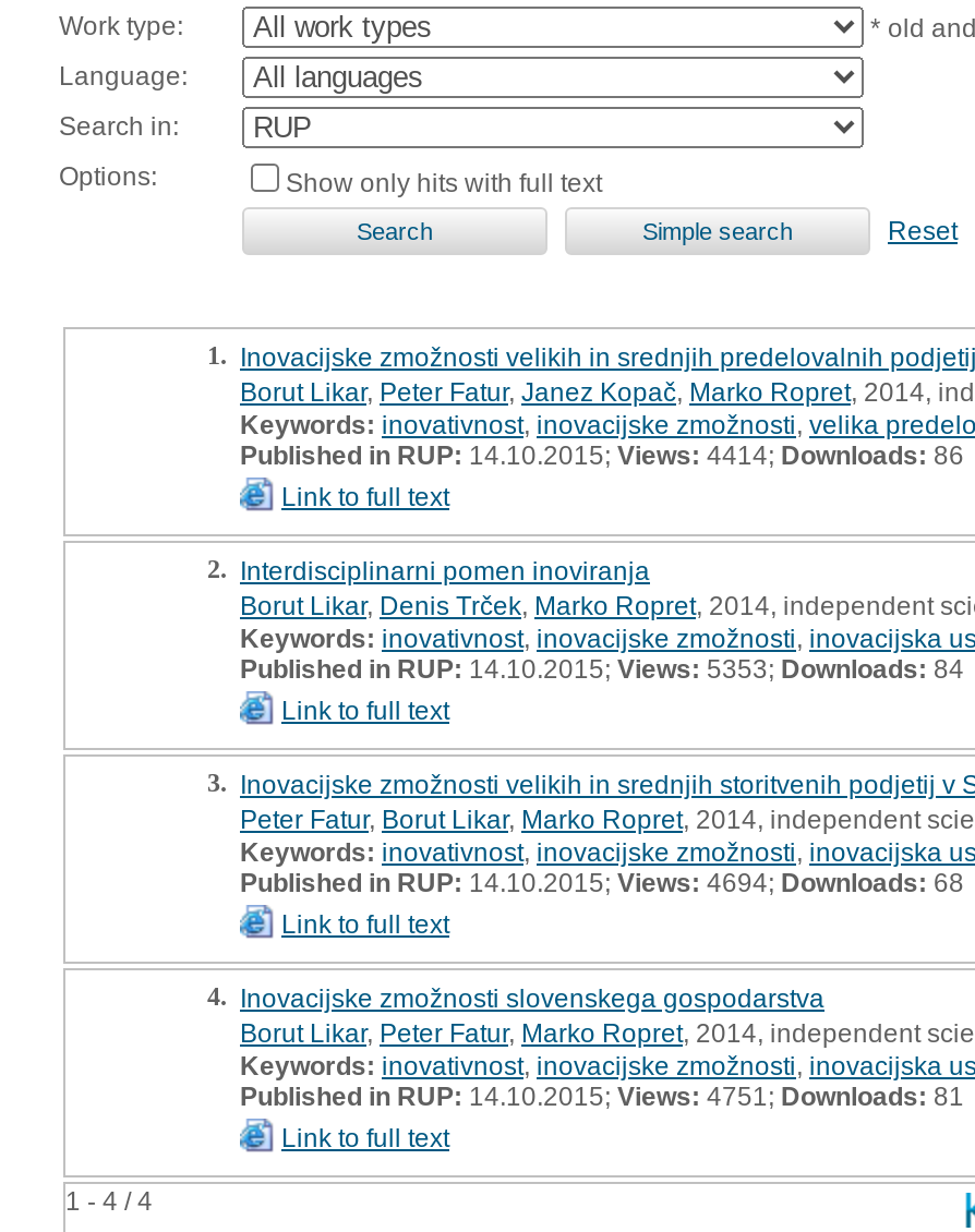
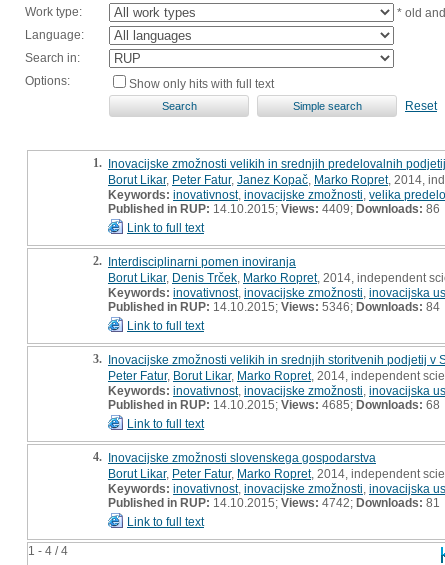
[240,439,964,470] Published in RUP:14.10.2015;Views:4414;Downloads:86 -> [108,201,440,215] Published in RUP:14.10.2015;Views:4409;Downloads:86
[240,653,964,684] Published in RUP:14.10.2015;Views:5353;Downloads:84 -> [108,299,440,313] Published in RUP:14.10.2015;Views:5346;Downloads:84
[240,867,964,897] Published in RUP:14.10.2015;Views:4694;Downloads:68 -> [108,397,440,411] Published in RUP:14.10.2015;Views:4685;Downloads:68
[240,1080,964,1111] Published in RUP:14.10.2015;Views:4751;Downloads:81 -> [108,495,440,509] Published in RUP:14.10.2015;Views:4742;Downloads:81

